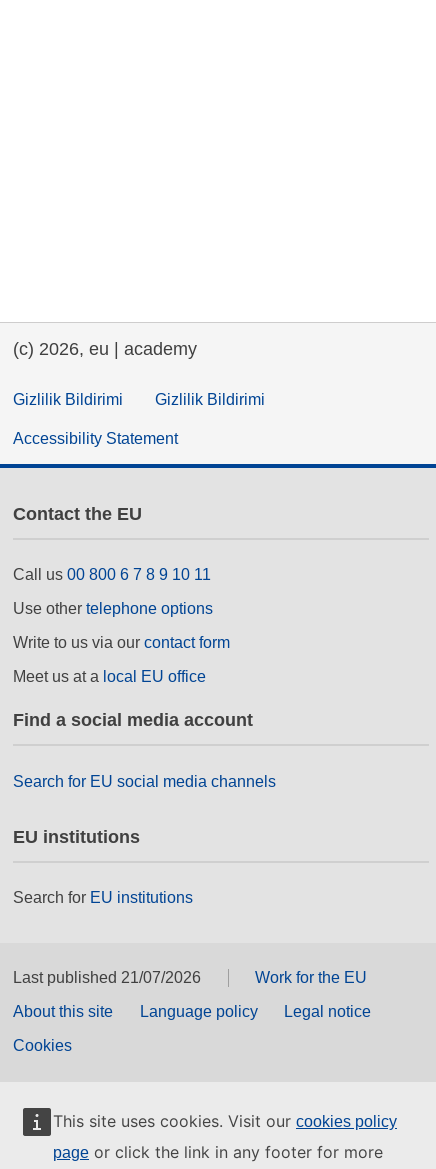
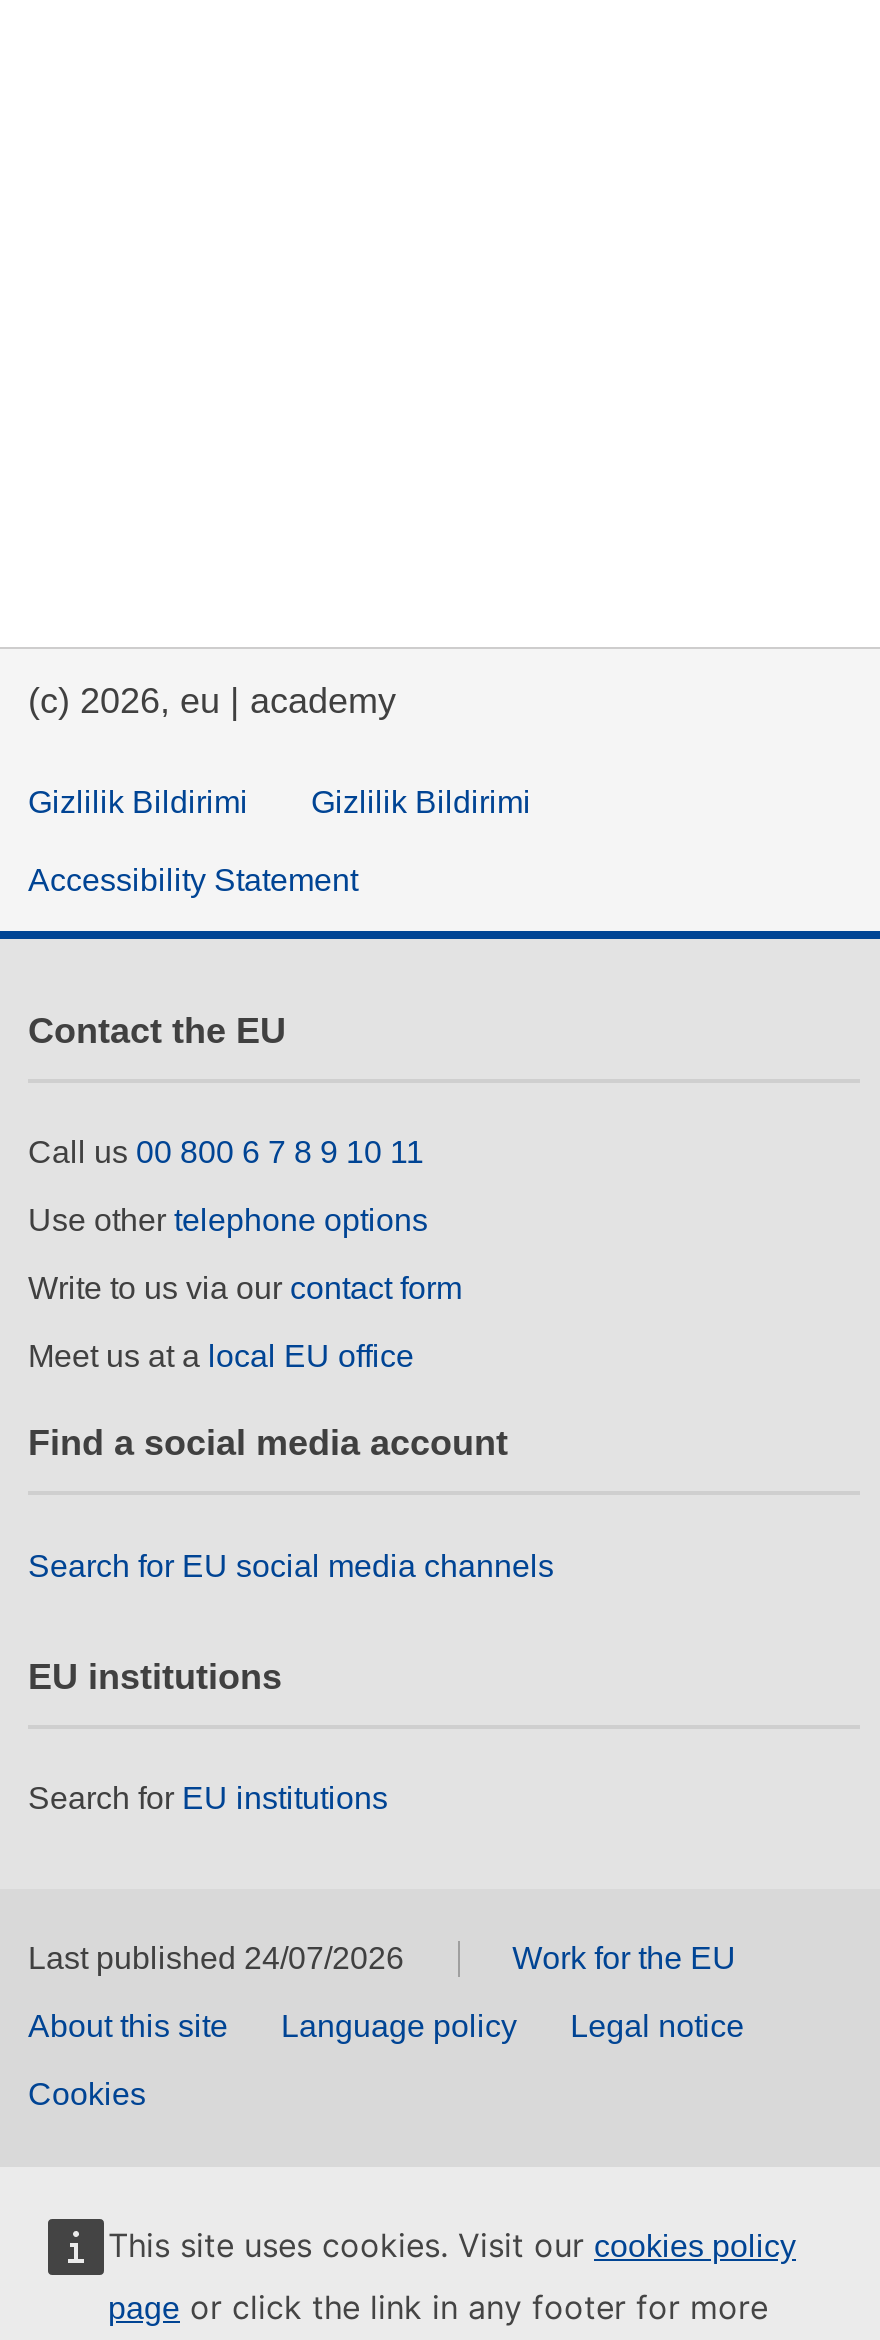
[13,969,201,986] Last published 21/07/2026 -> [28,1942,404,1976] Last published 24/07/2026

